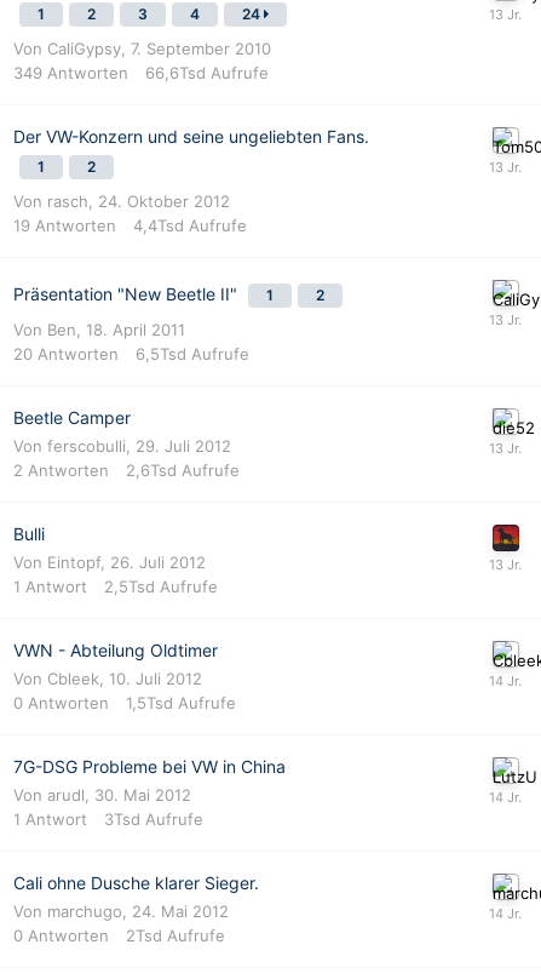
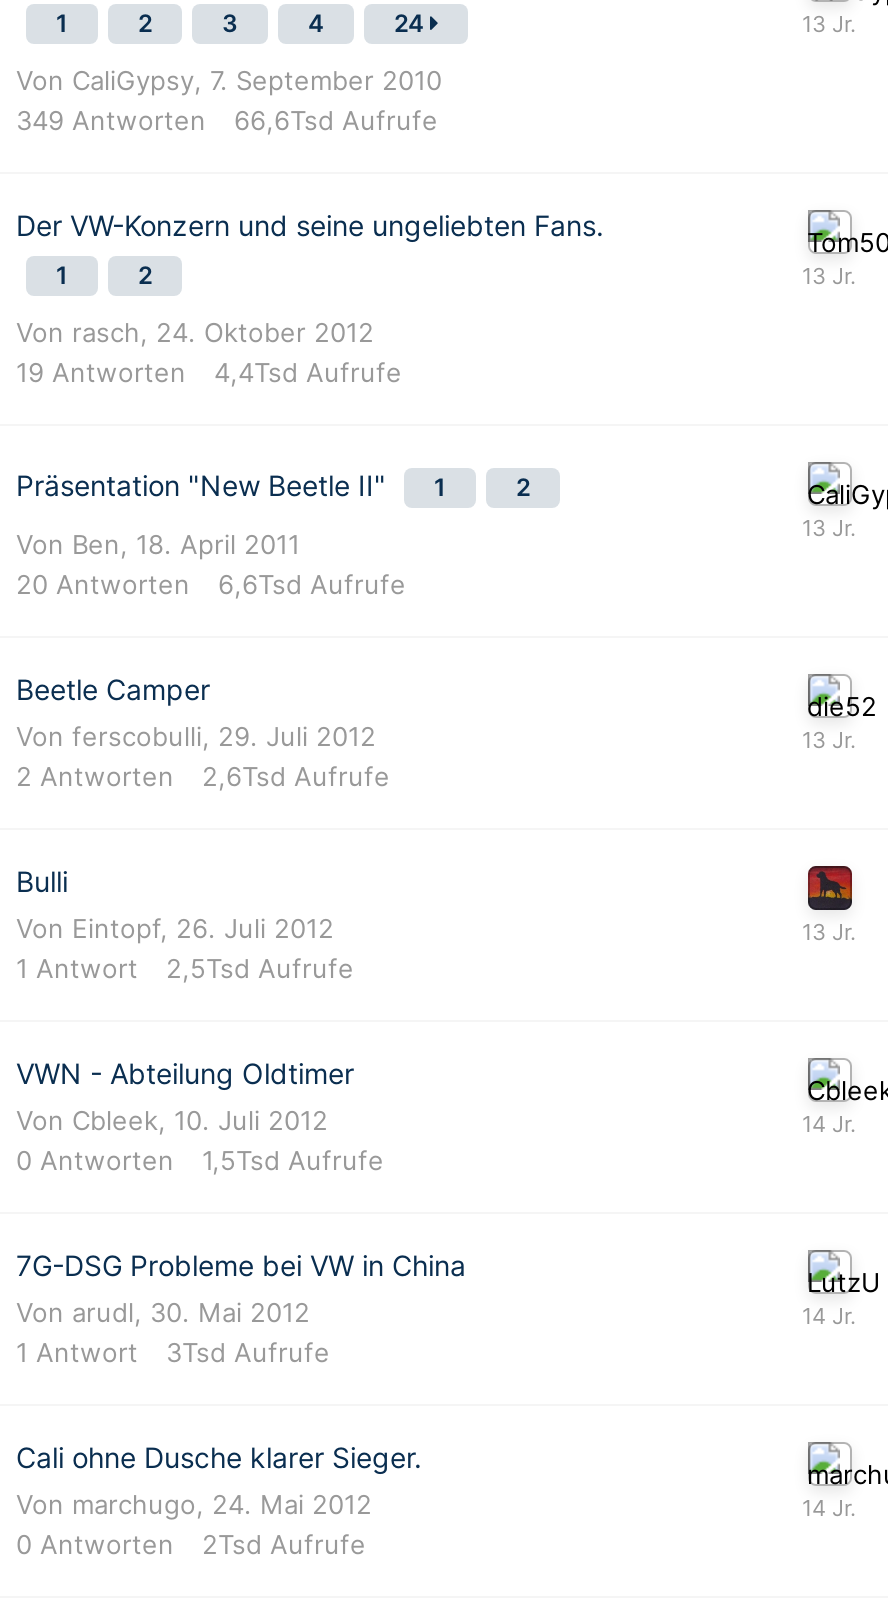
[13,344,249,364] 20 Antworten 6,5Tsd Aufrufe -> [16,569,406,601] 20 Antworten 6,6Tsd Aufrufe

